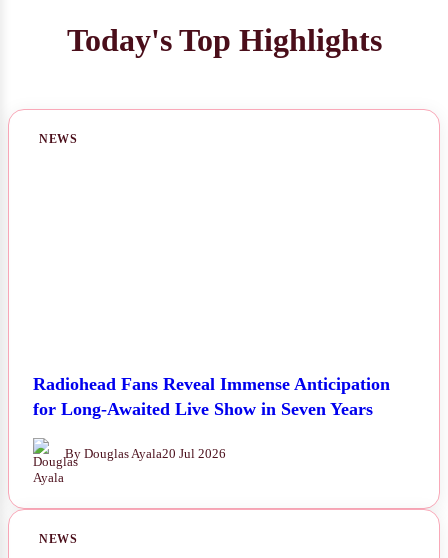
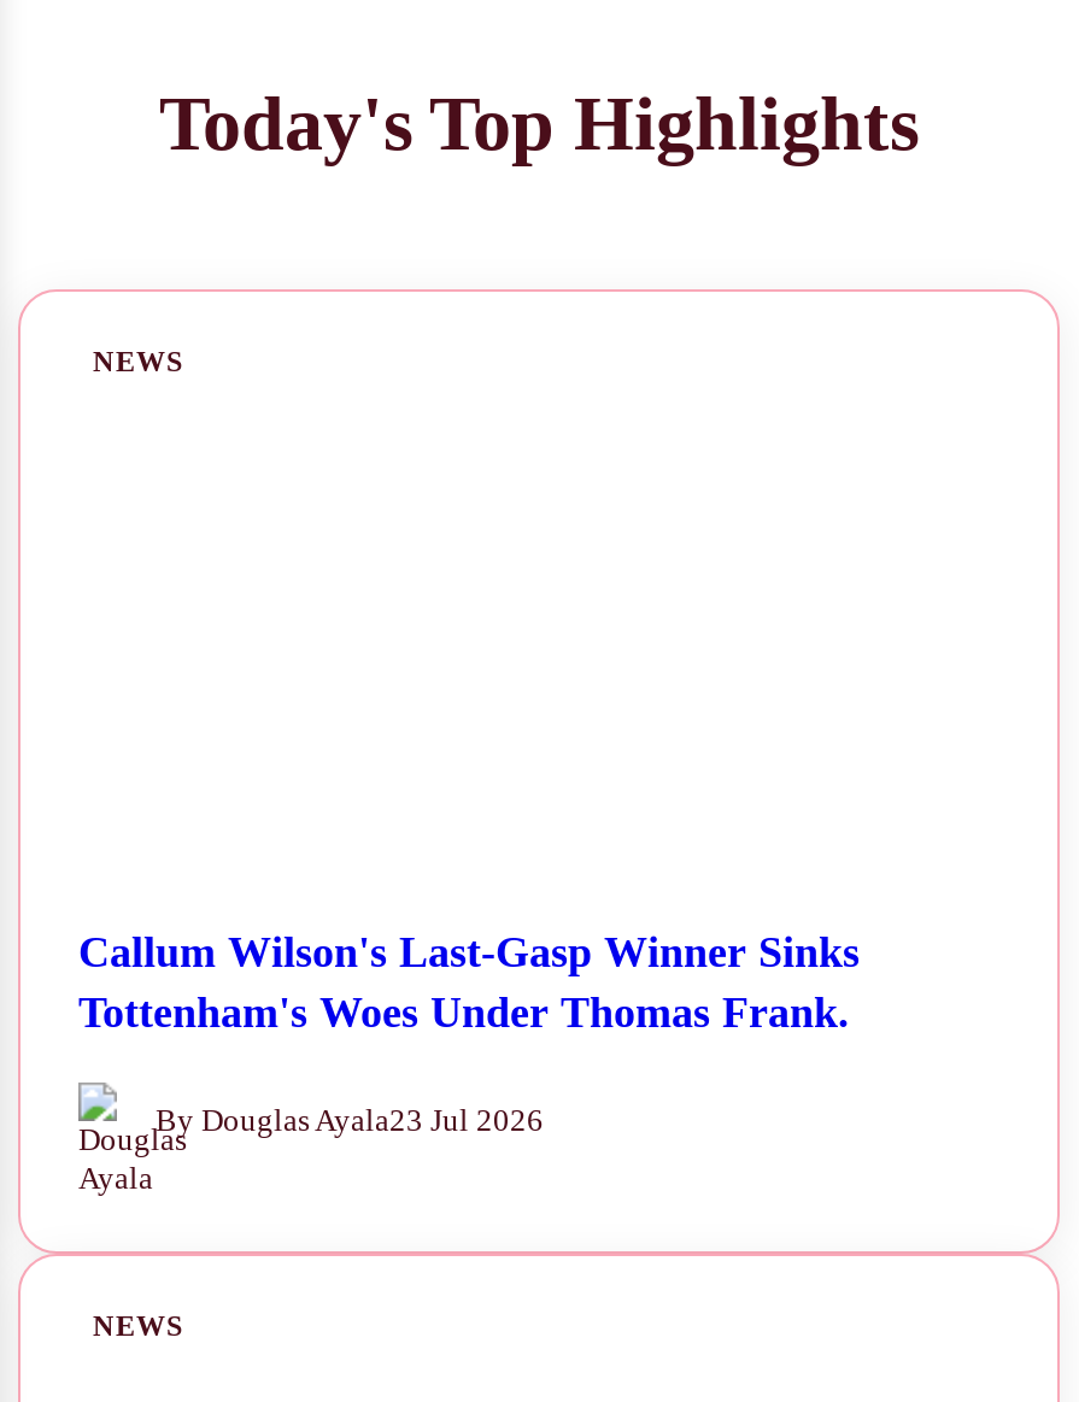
[33,374,390,419] Radiohead Fans Reveal Immense Anticipation | for Long-Awaited Live Show in Seven Years -> [78,928,860,1036] Callum Wilson's Last-Gasp Winner Sinks | Tottenham's Woes Under Thomas Frank.
[65,446,226,461] By Douglas Ayala20 Jul 2026 -> [156,1102,544,1138] By Douglas Ayala23 Jul 2026

